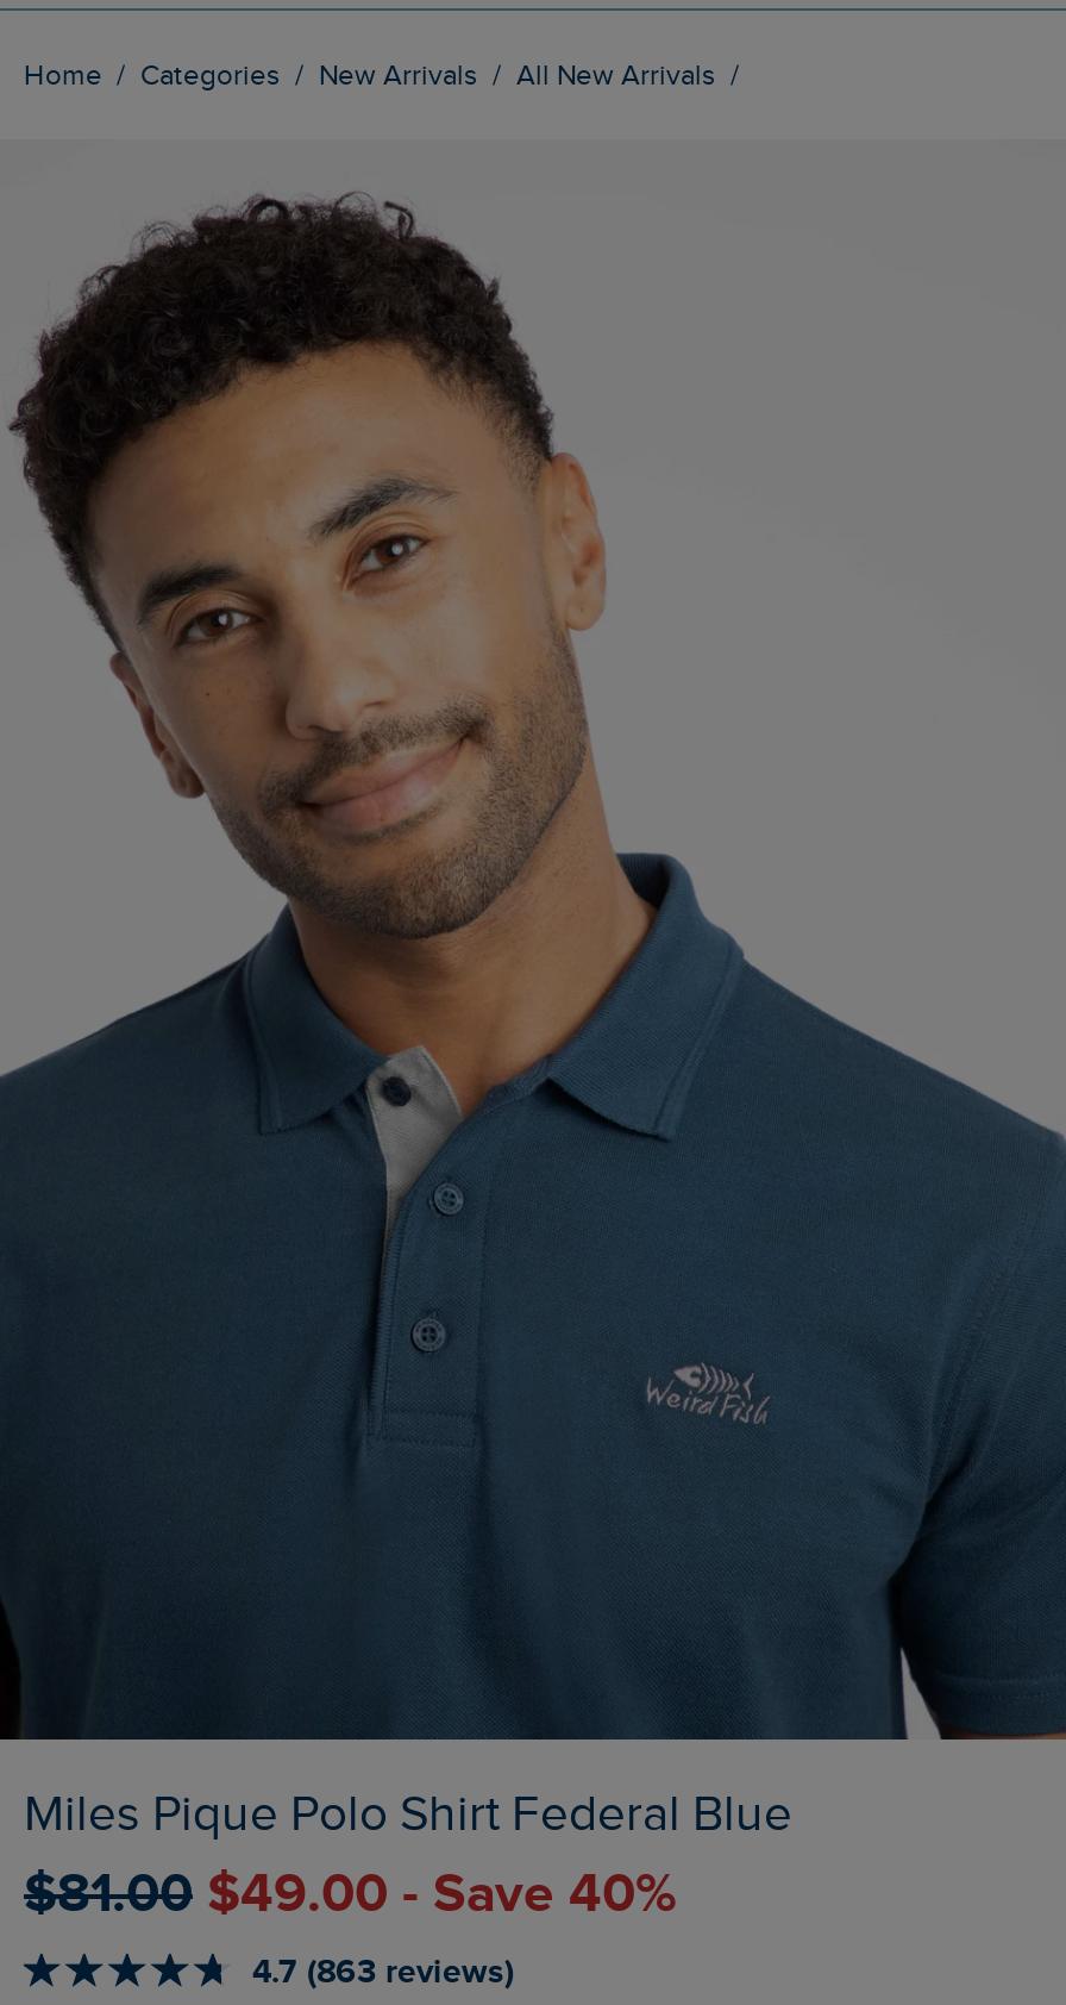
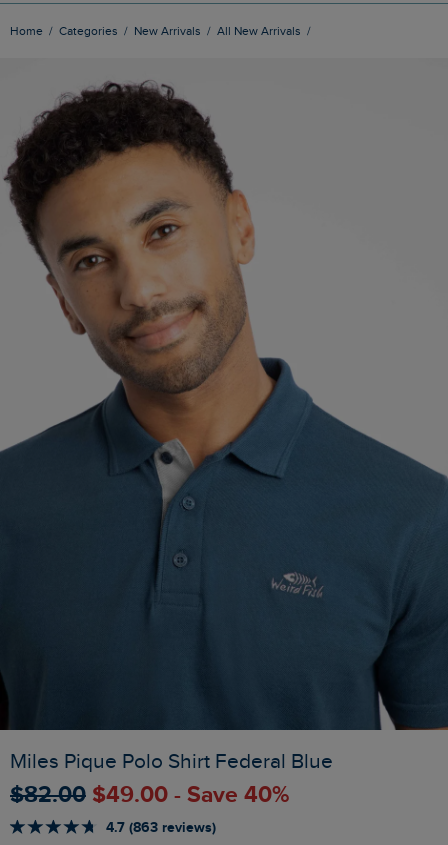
[24,1861,676,1928] $‌81.00 $‌49.00 - Save 40% -> [10,781,289,809] $‌82.00 $‌49.00 - Save 40%

